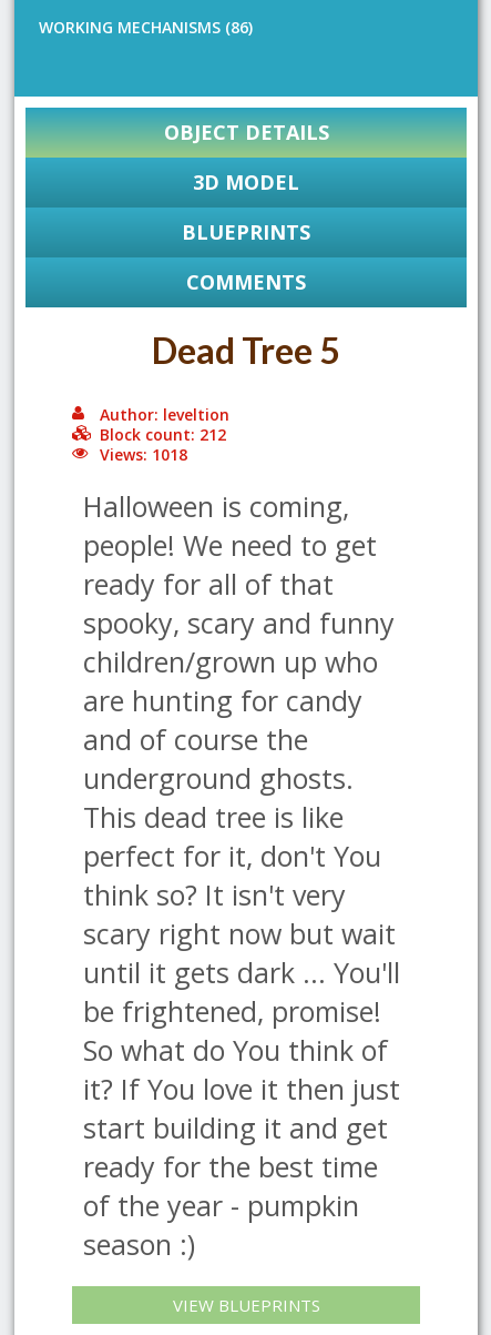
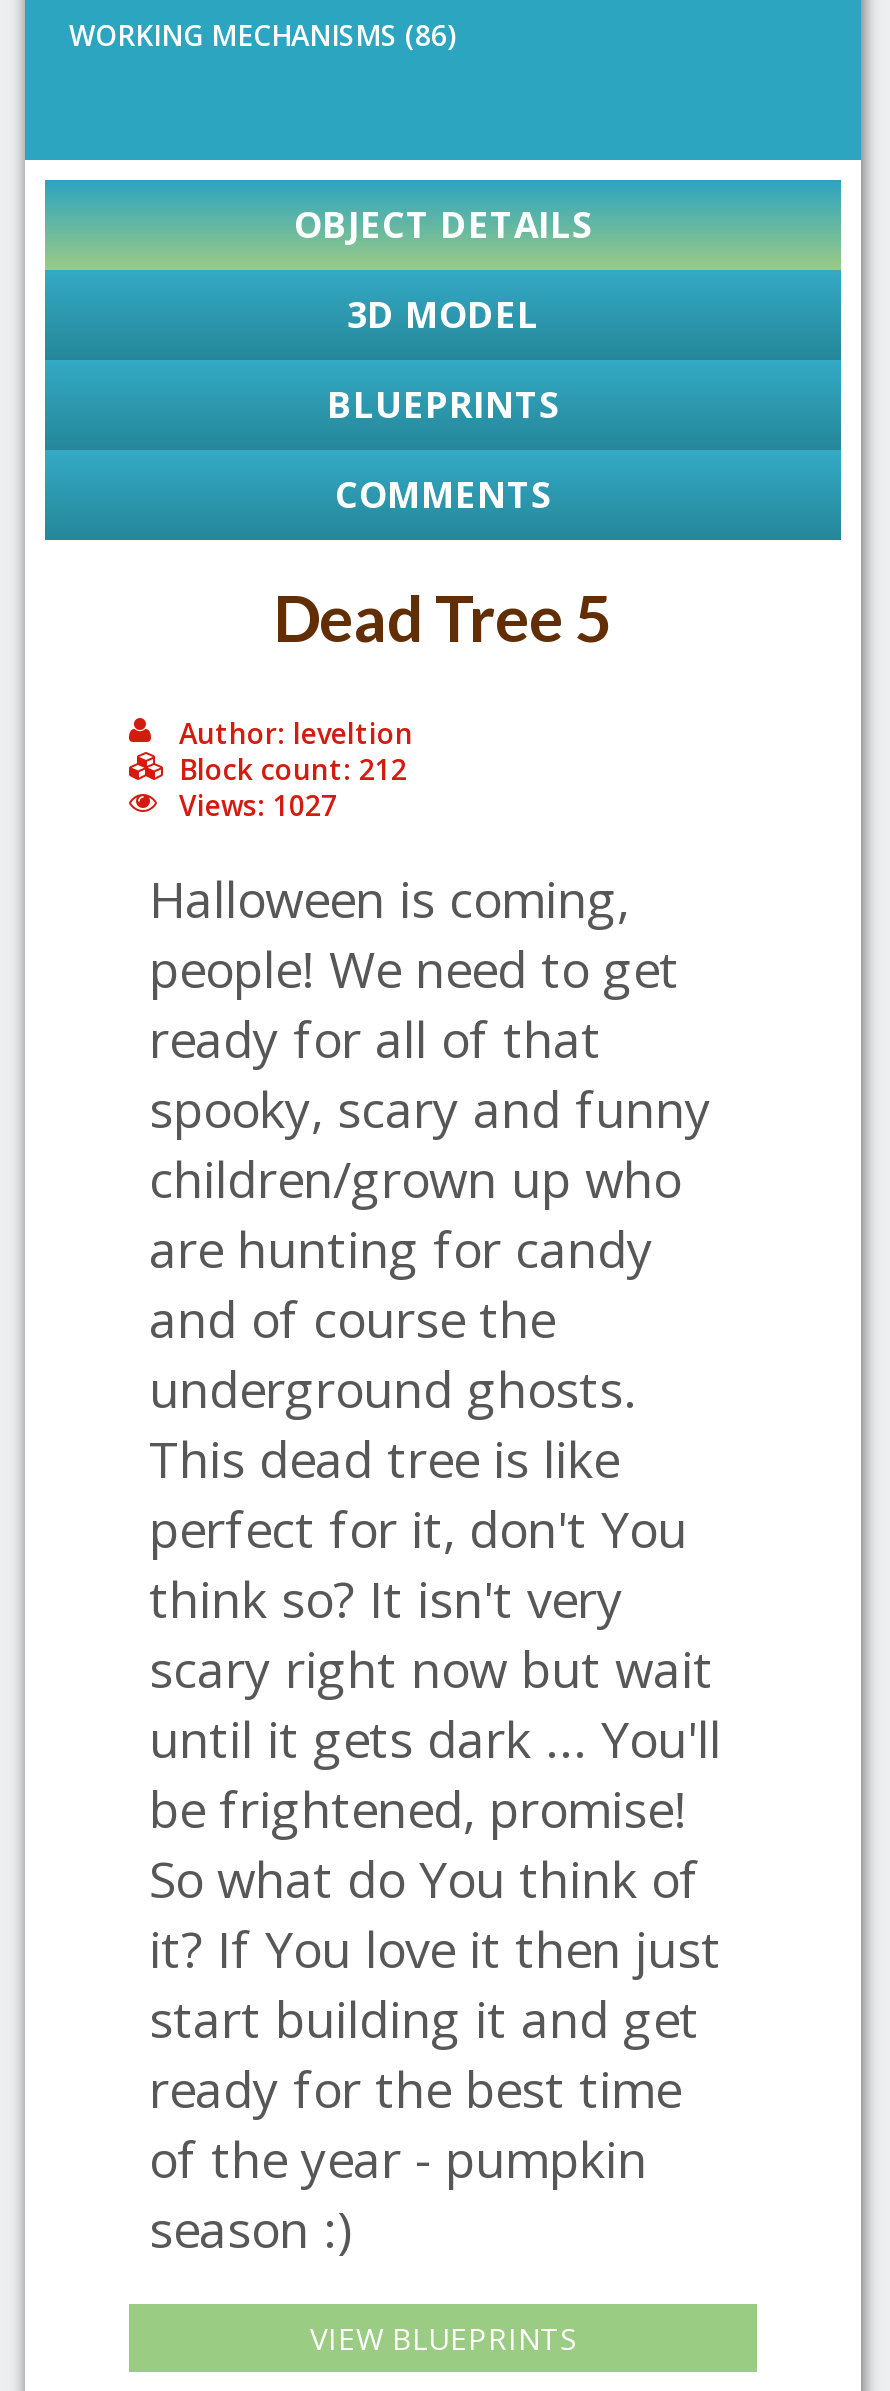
[100,444,187,465] Views: 1018 -> [179,786,337,824] Views: 1027

